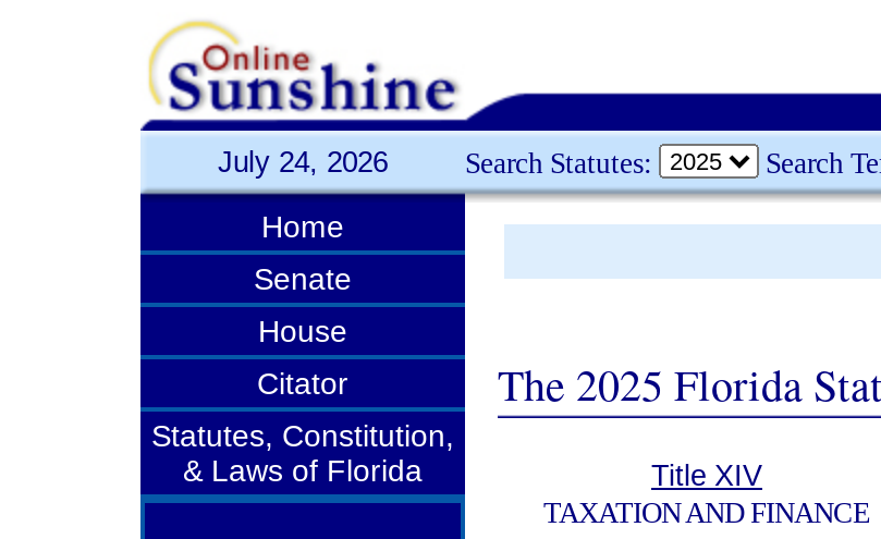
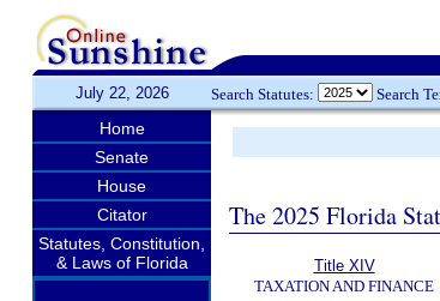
[218,146,388,179] July 24, 2026 -> [75,84,168,102] July 22, 2026

